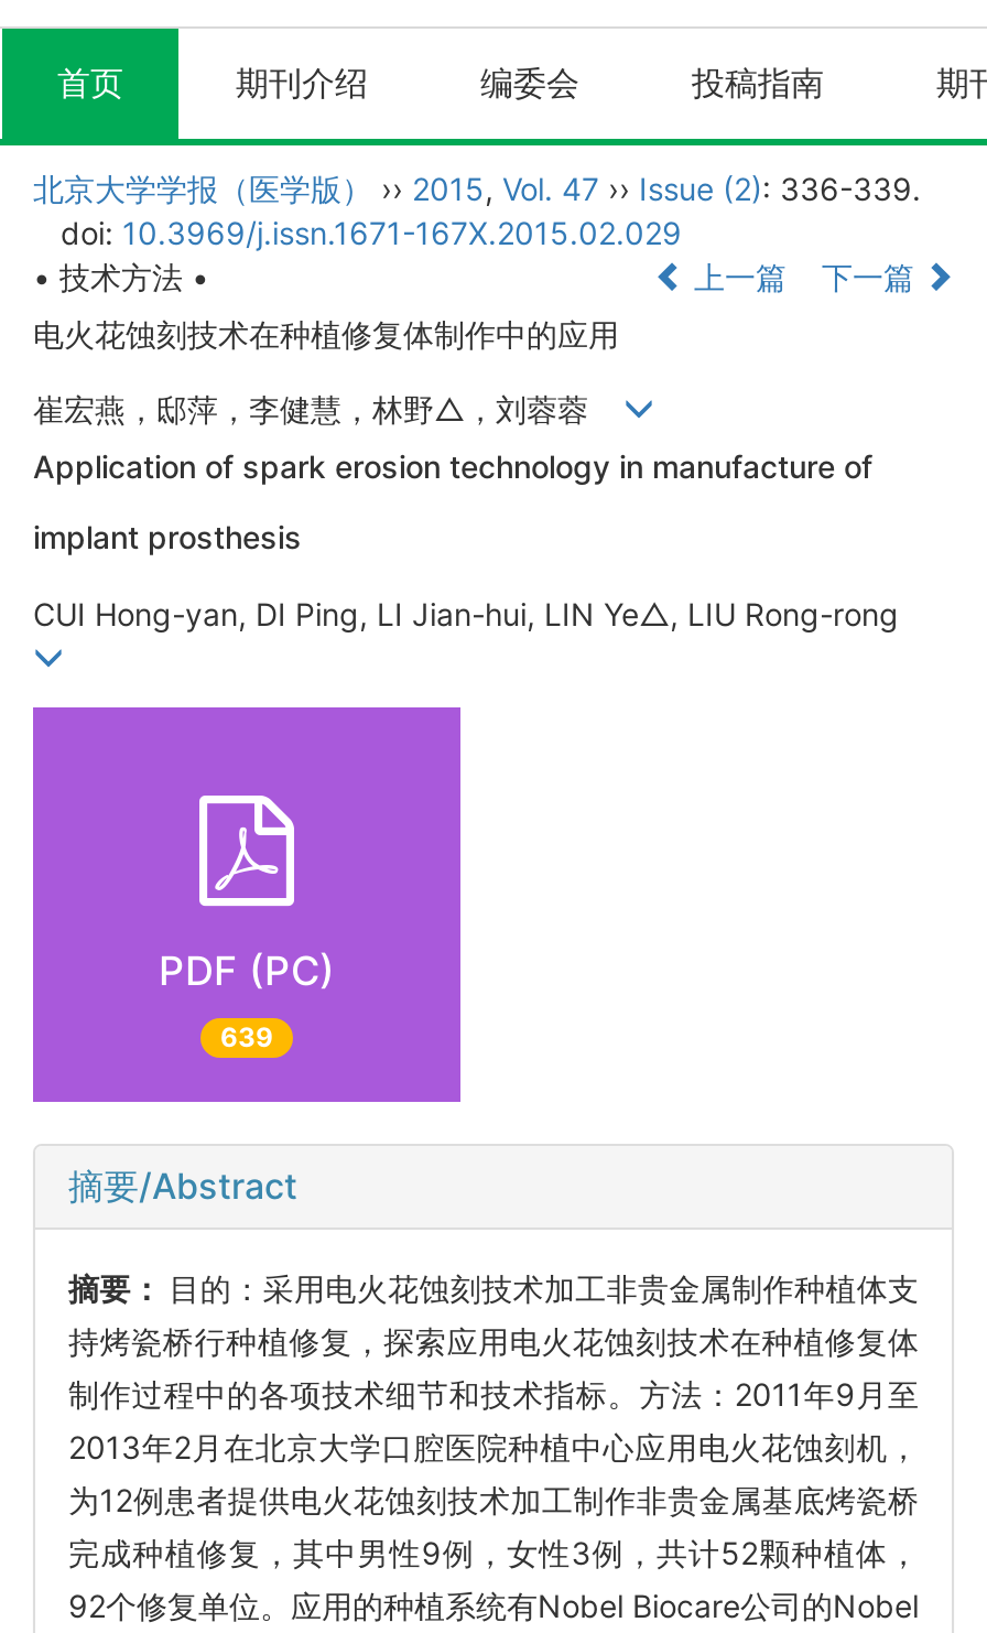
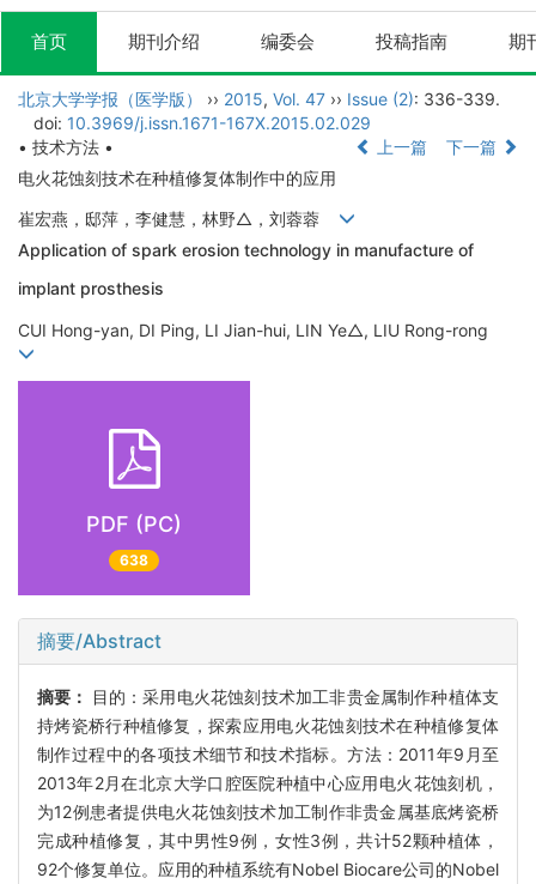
[220,1021,273,1054] 639 -> [120,551,148,569] 638

